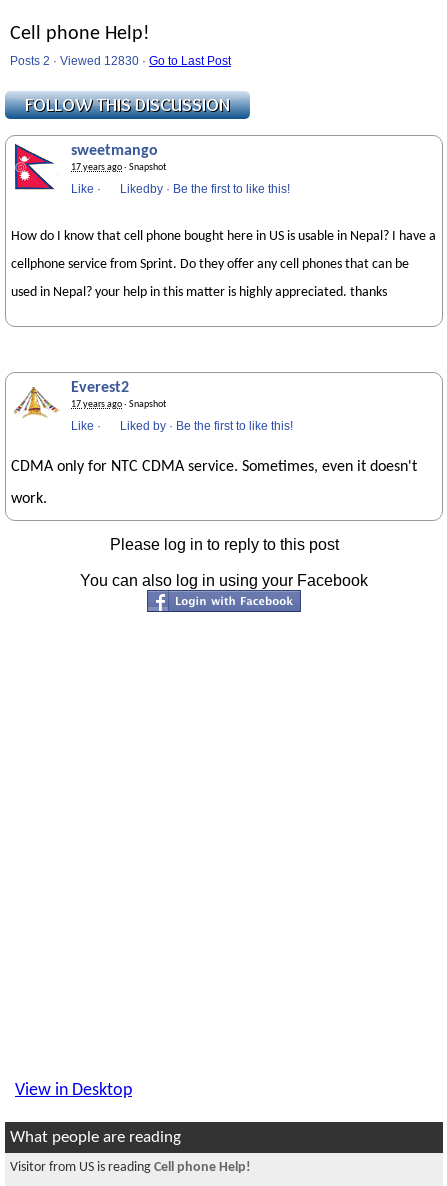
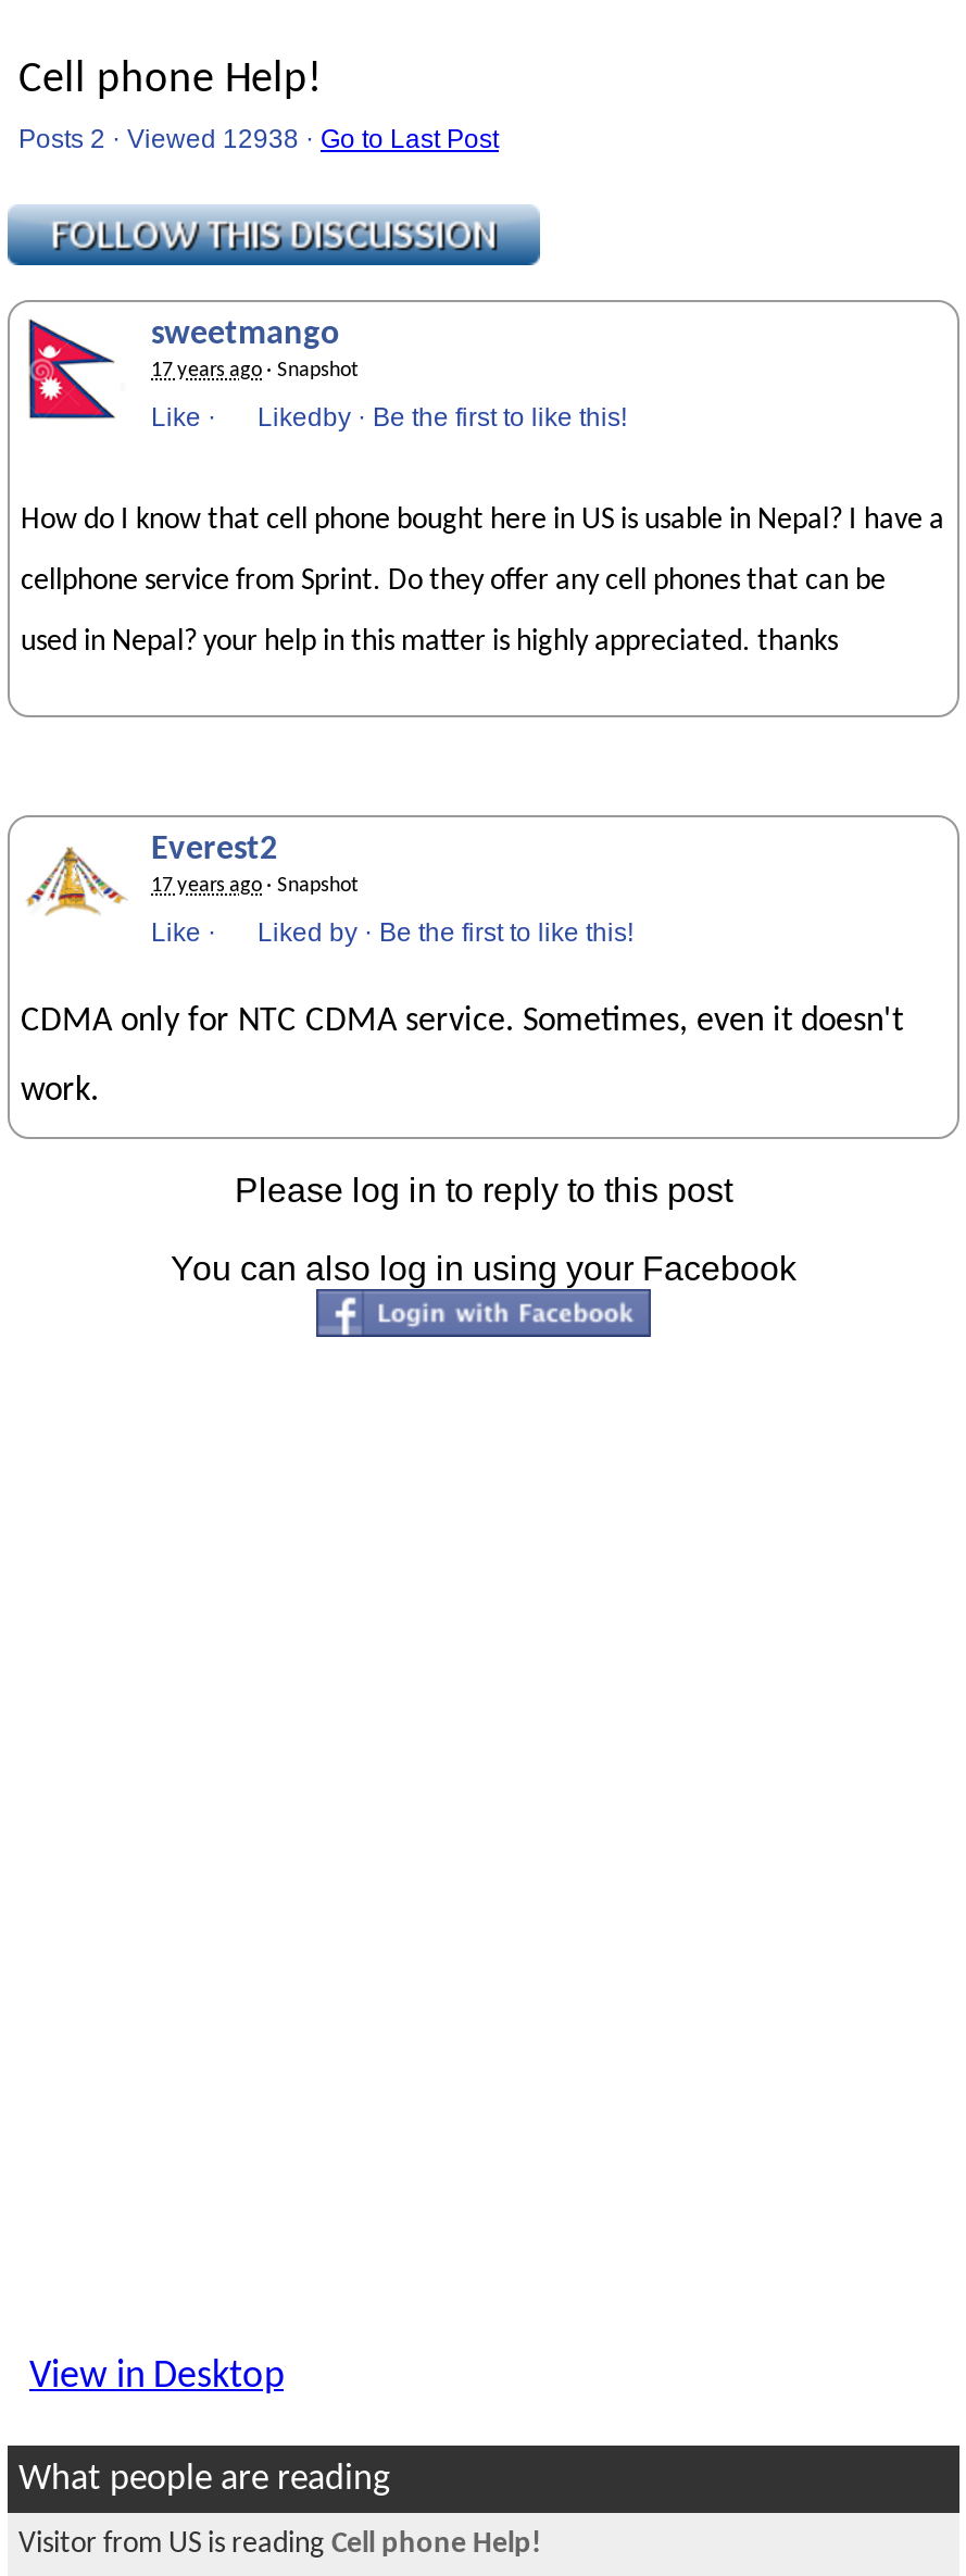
[10,54,231,68] Posts 2 · Viewed 12830 · Go to Last Post -> [18,124,499,154] Posts 2 · Viewed 12938 · Go to Last Post

